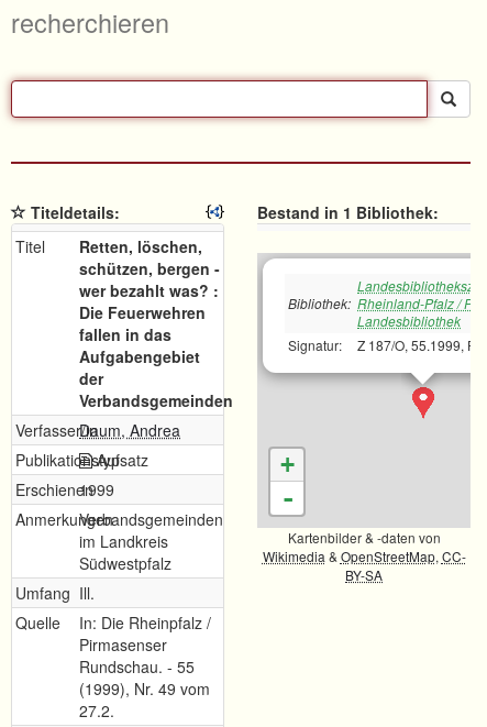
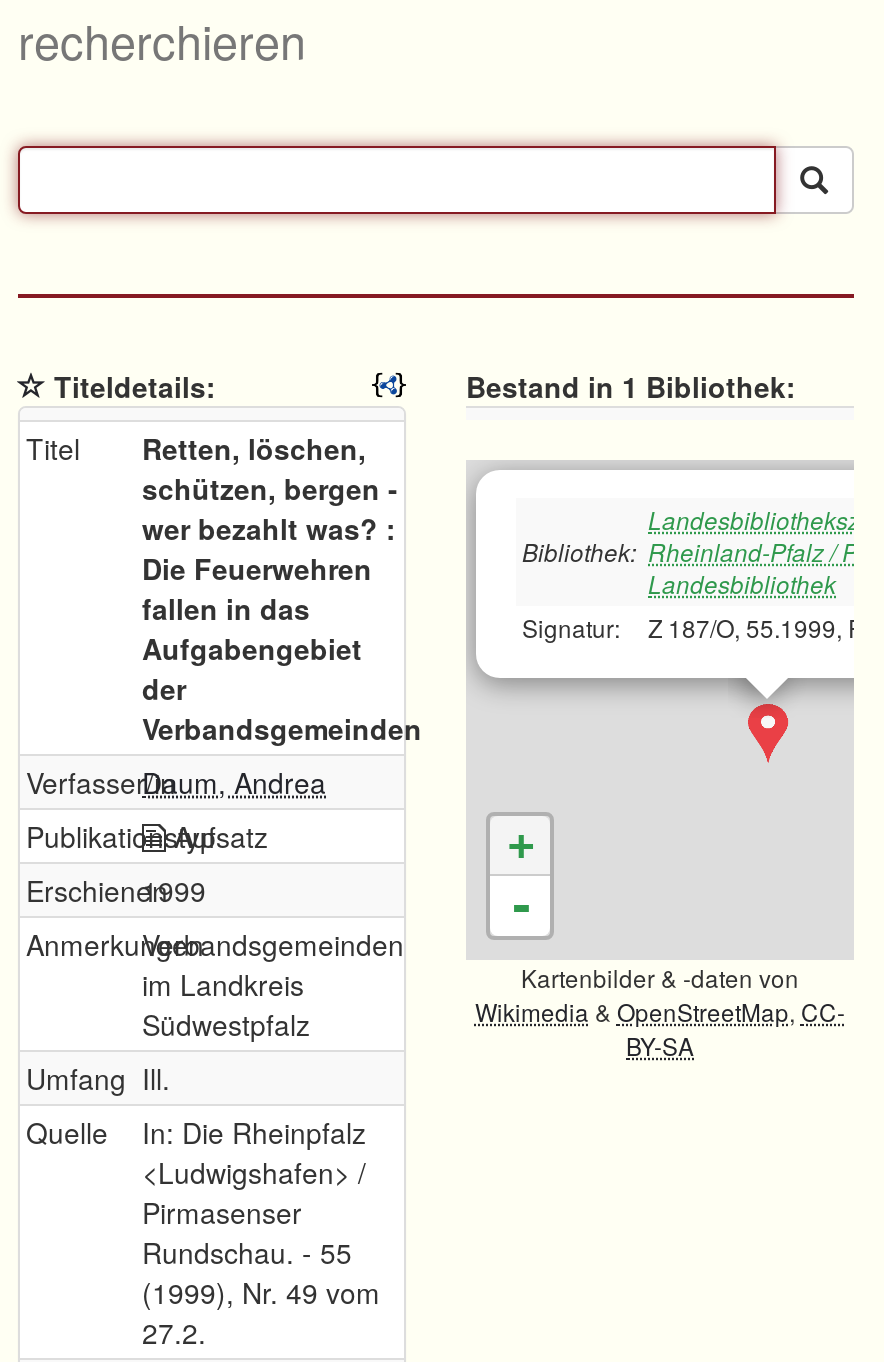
[79,612,211,634] In: Die Rheinpfalz / -> [142,1112,366,1192] In: Die Rheinpfalz | <Ludwigshafen> /

